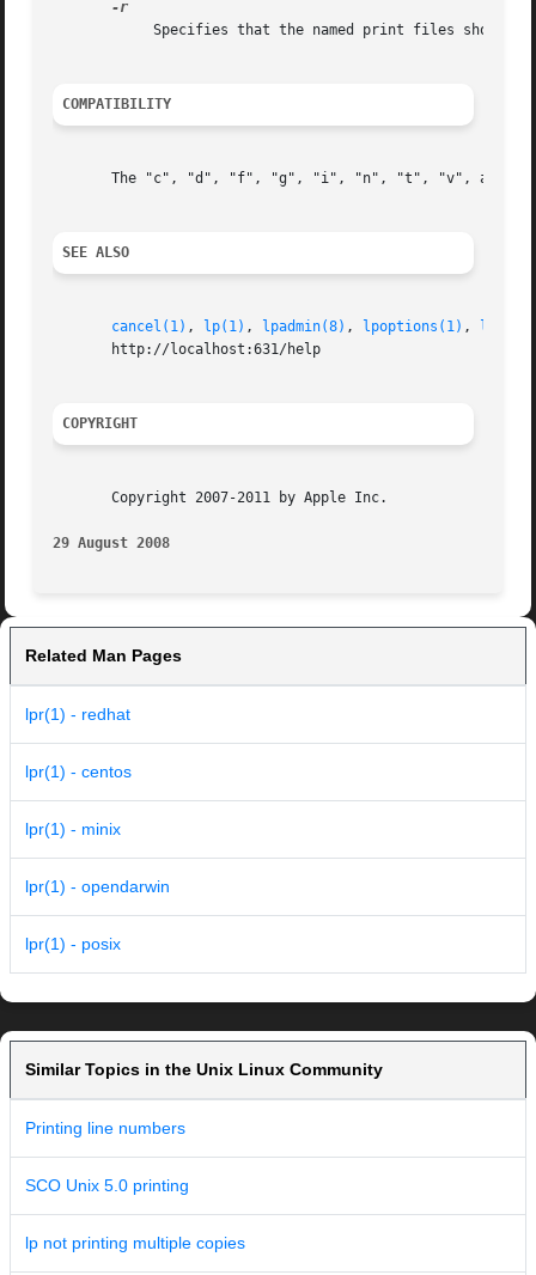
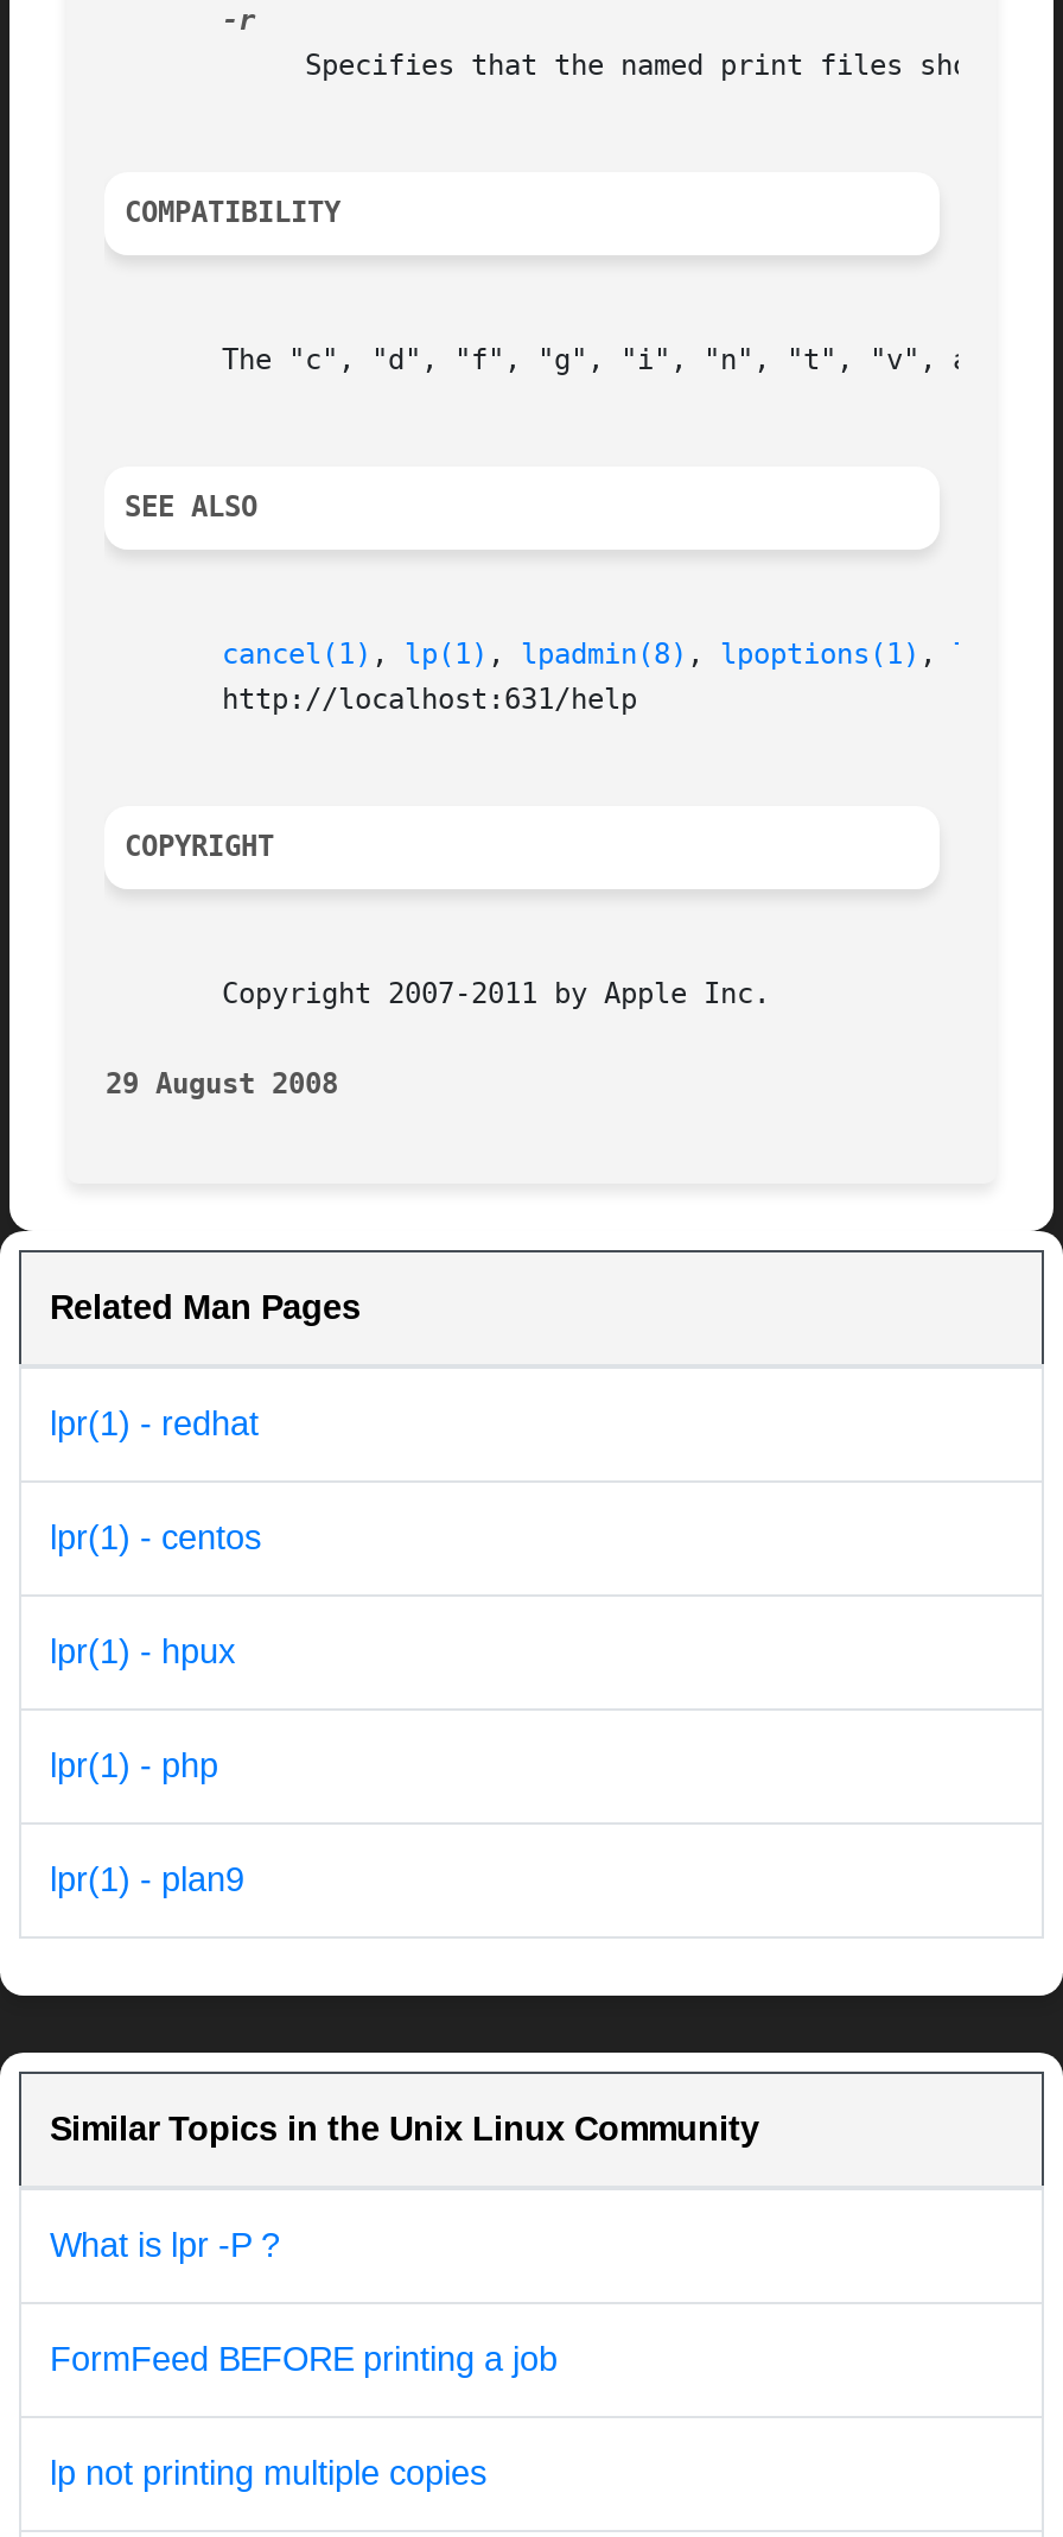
[25,820,121,839] lpr(1) - minix -> [50,1633,235,1671] lpr(1) - hpux
[25,877,170,896] lpr(1) - opendarwin -> [50,1747,218,1785] lpr(1) - php
[25,934,121,954] lpr(1) - posix -> [50,1861,244,1899] lpr(1) - plan9
[25,1119,185,1138] Printing line numbers -> [50,2227,280,2265] What is lpr -P ?
[25,1176,189,1195] SCO Unix 5.0 printing -> [50,2341,558,2379] FormFeed BEFORE printing a job

